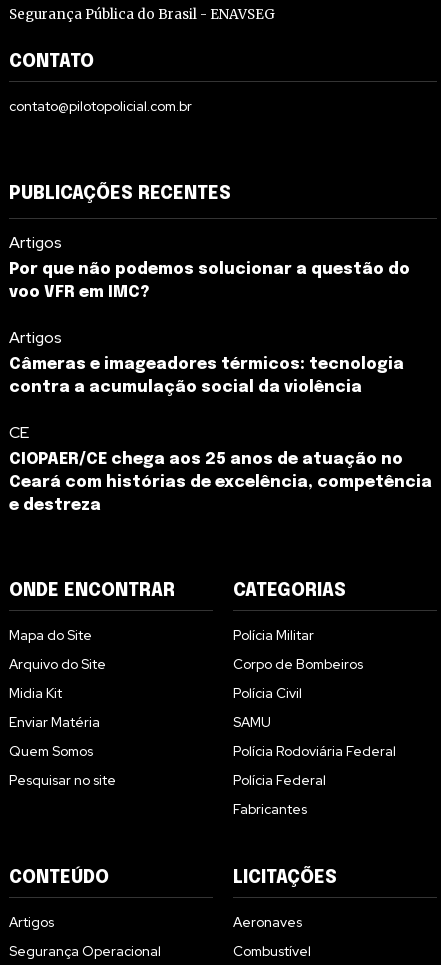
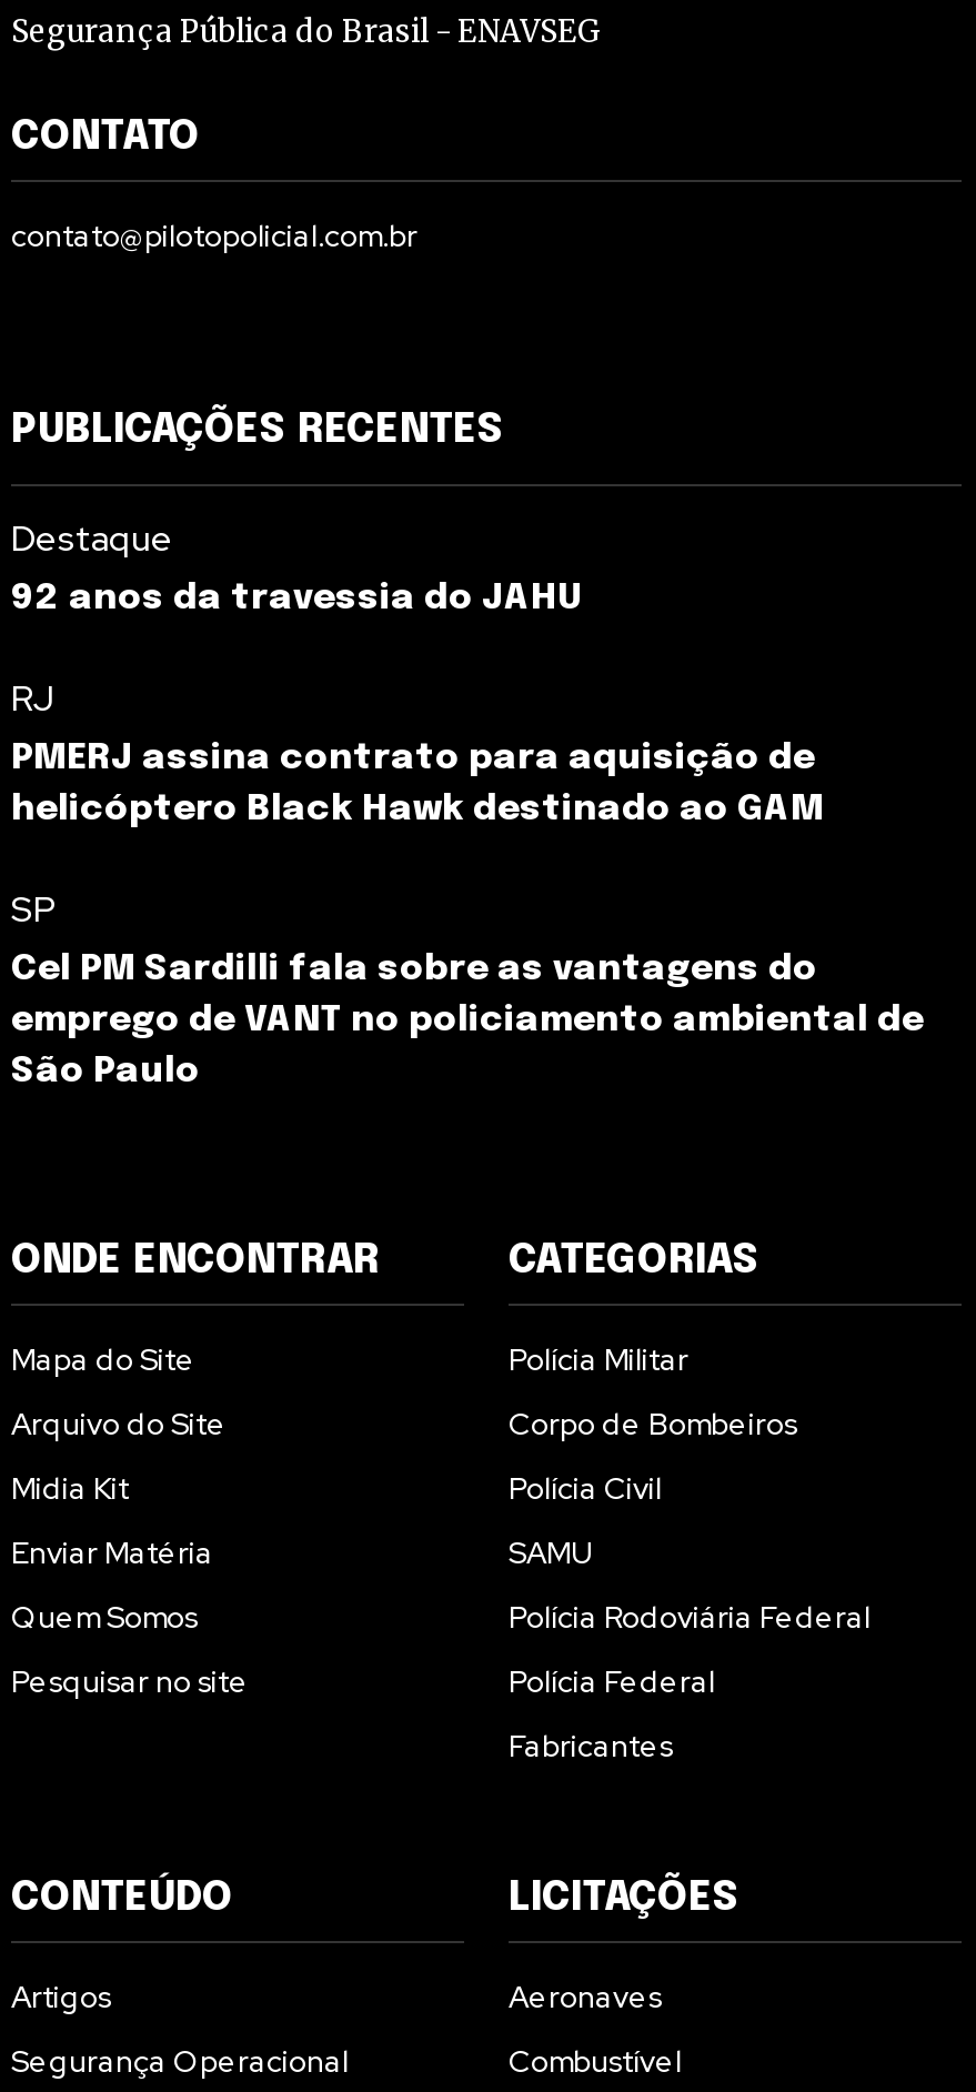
[9,232,410,301] Artigos | Por que não podemos solucionar a questão do | voo VFR em IMC? -> [11,515,582,617] Destaque | 92 anos da travessia do JAHU
[9,327,404,396] Artigos | Câmeras e imageadores térmicos: tecnologia | contra a acumulação social da violência -> [11,674,824,828] RJ | PMERJ assina contrato para aquisição de | helicóptero Black Hawk destinado ao GAM
[9,422,432,514] CE | CIOPAER/CE chega aos 25 anos de atuação no | Ceará com histórias de excelência, competência | e destreza -> [11,885,924,1090] SP | Cel PM Sardilli fala sobre as vantagens do | emprego de VANT no policiamento ambiental de | São Paulo

